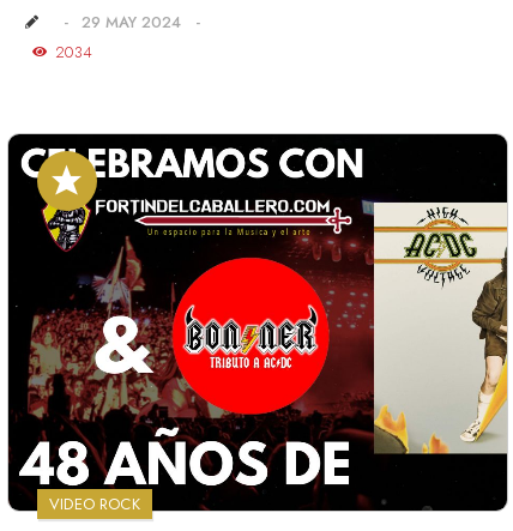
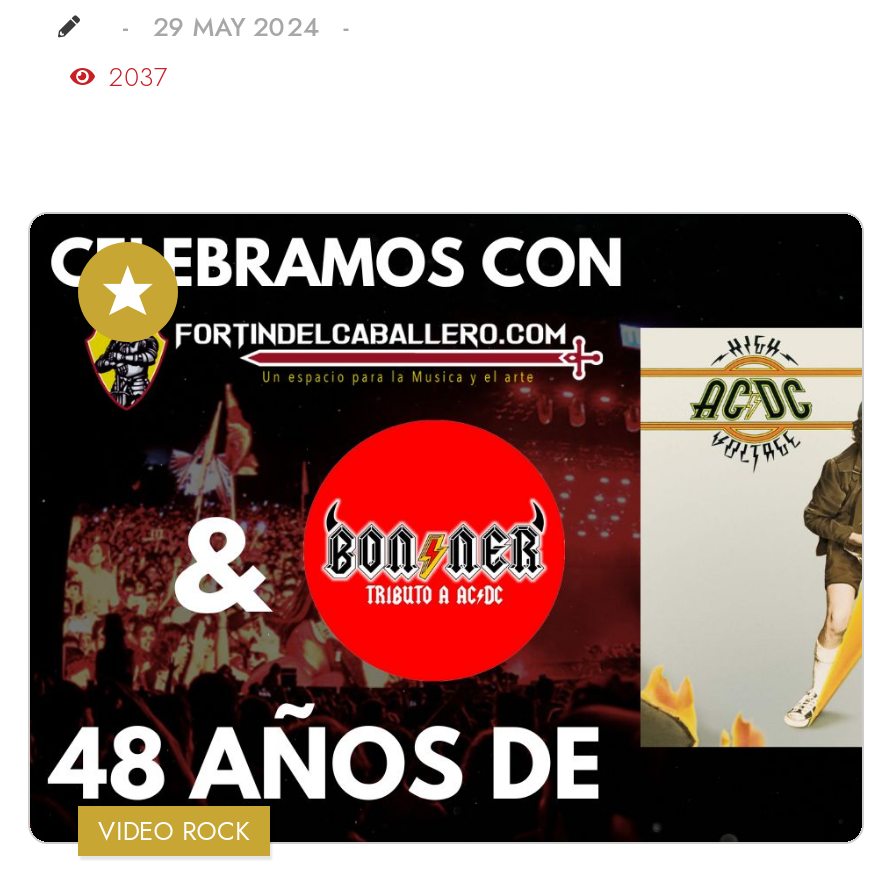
[55,41,92,64] 2034 -> [108,59,168,97] 2037

